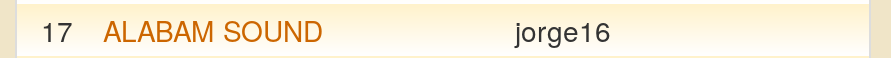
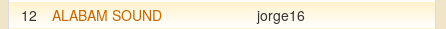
[41,10,323,50] 17 ALABAM SOUND -> [21,5,162,25] 12 ALABAM SOUND

